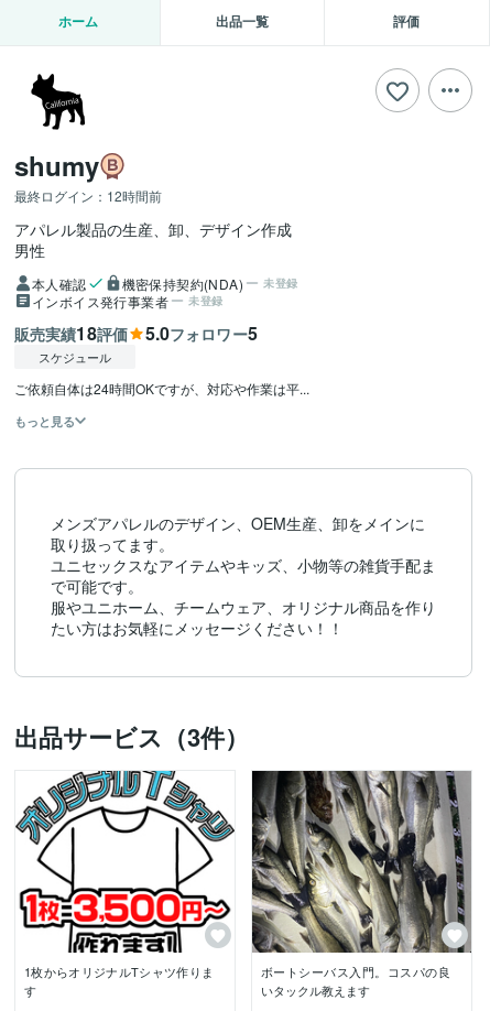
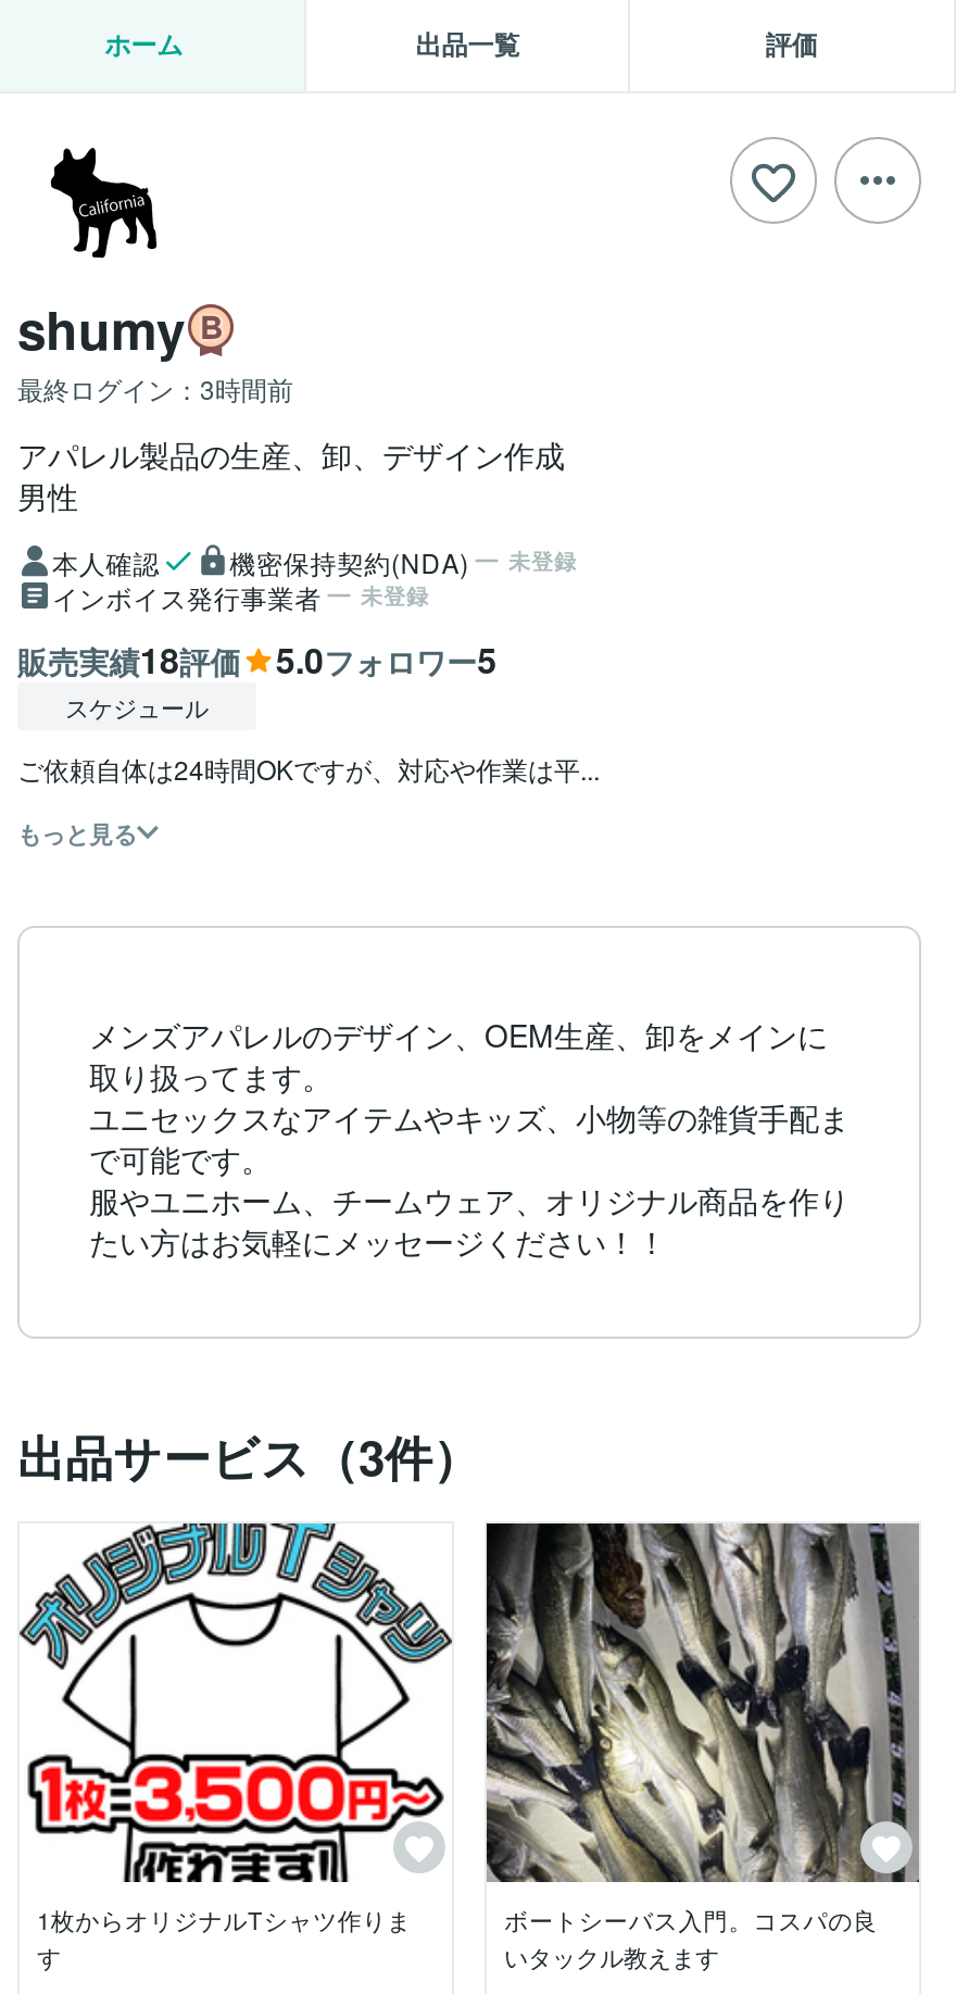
[14,186,162,205] 最終ログイン：12時間前 -> [17,369,293,406] 最終ログイン：3時間前

